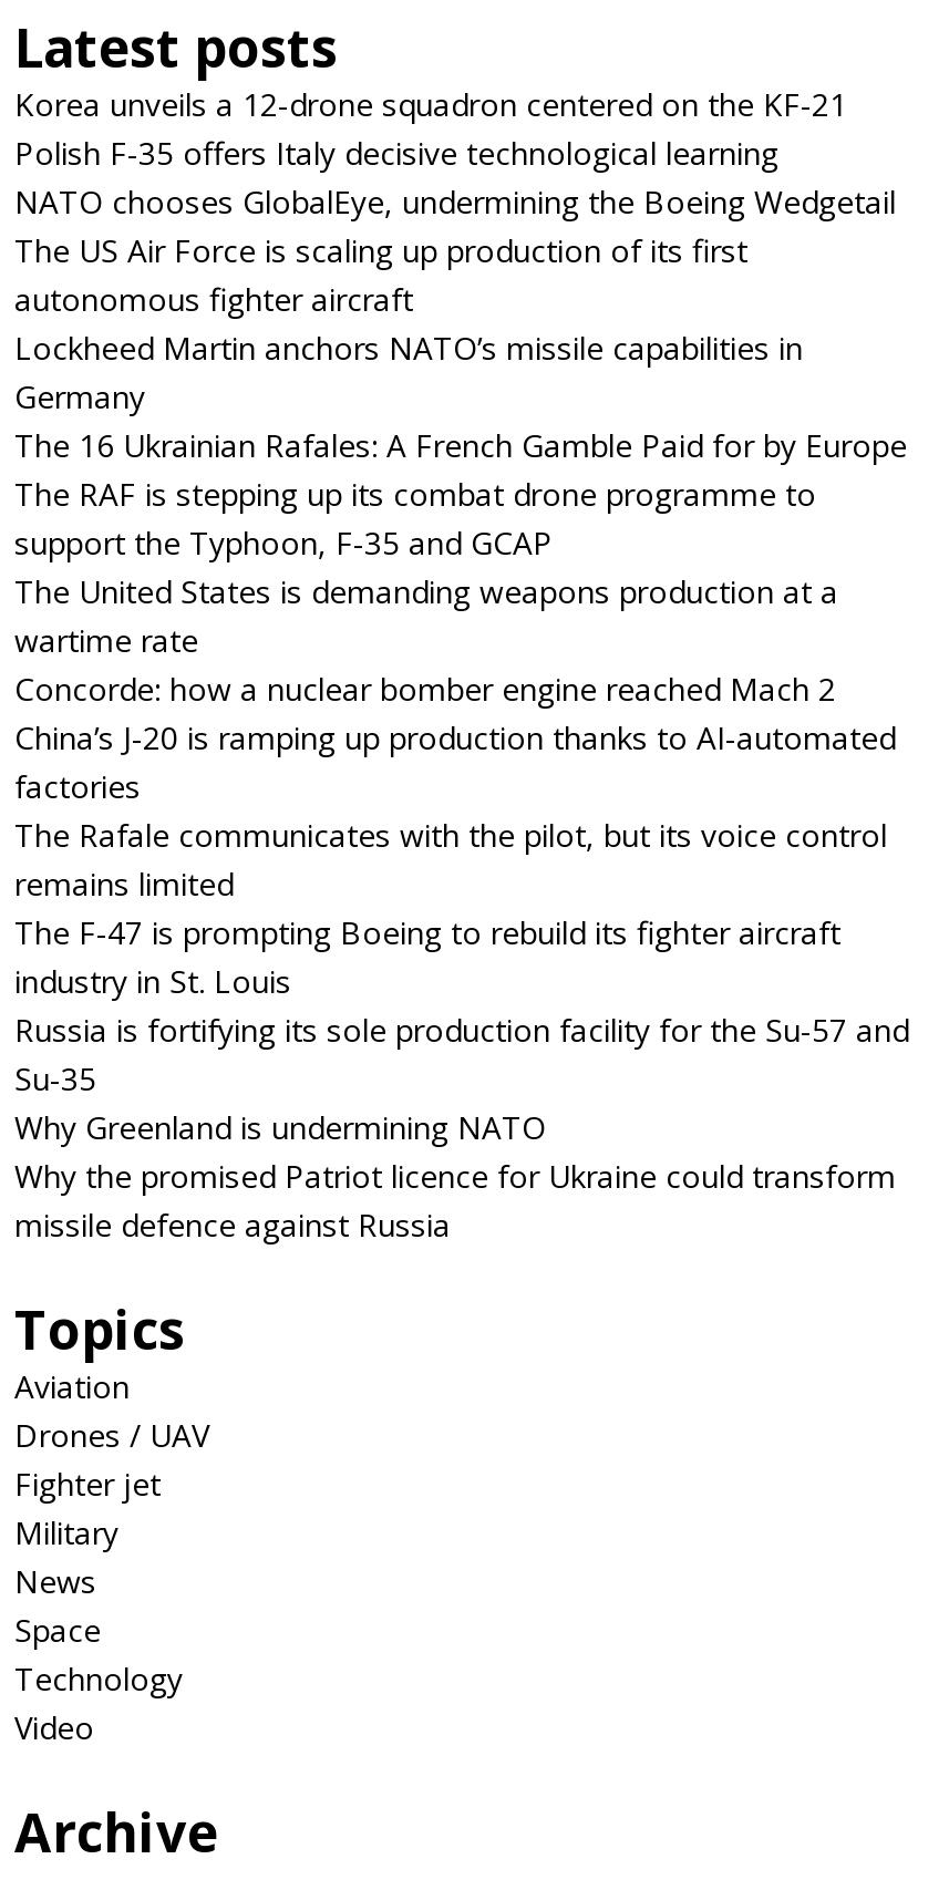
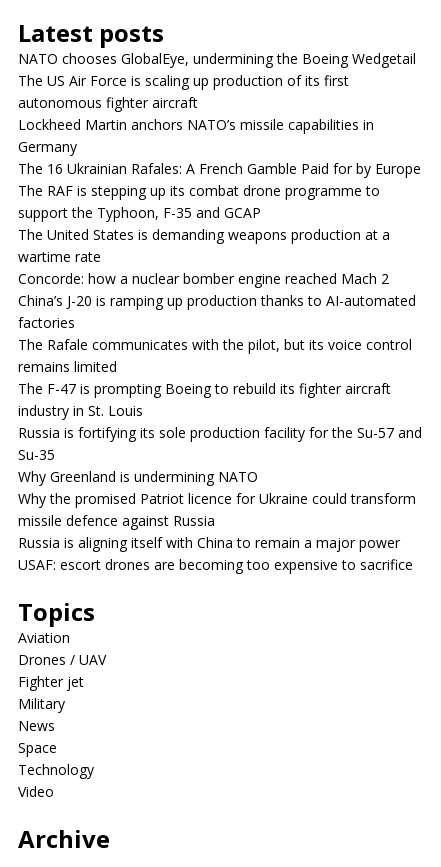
[14,84,847,175] Korea unveils a 12-drone squadron centered on the KF-21 | Polish F-35 offers Italy decisive technological learning -> none
moved [14,181,909,1246] -> [18,49,422,530]: NATO chooses GlobalEye, undermining the Boeing Wedgetail | The US Air Force is scaling up production of its first | autonomous fighter aircraft | ... | Why the promised Patriot licence for Ukraine could transform | missile defence against Russia
none -> [18,533,413,574] Russia is aligning itself with China to remain a major power | USAF: escort drones are becoming too expensive to sacrifice

